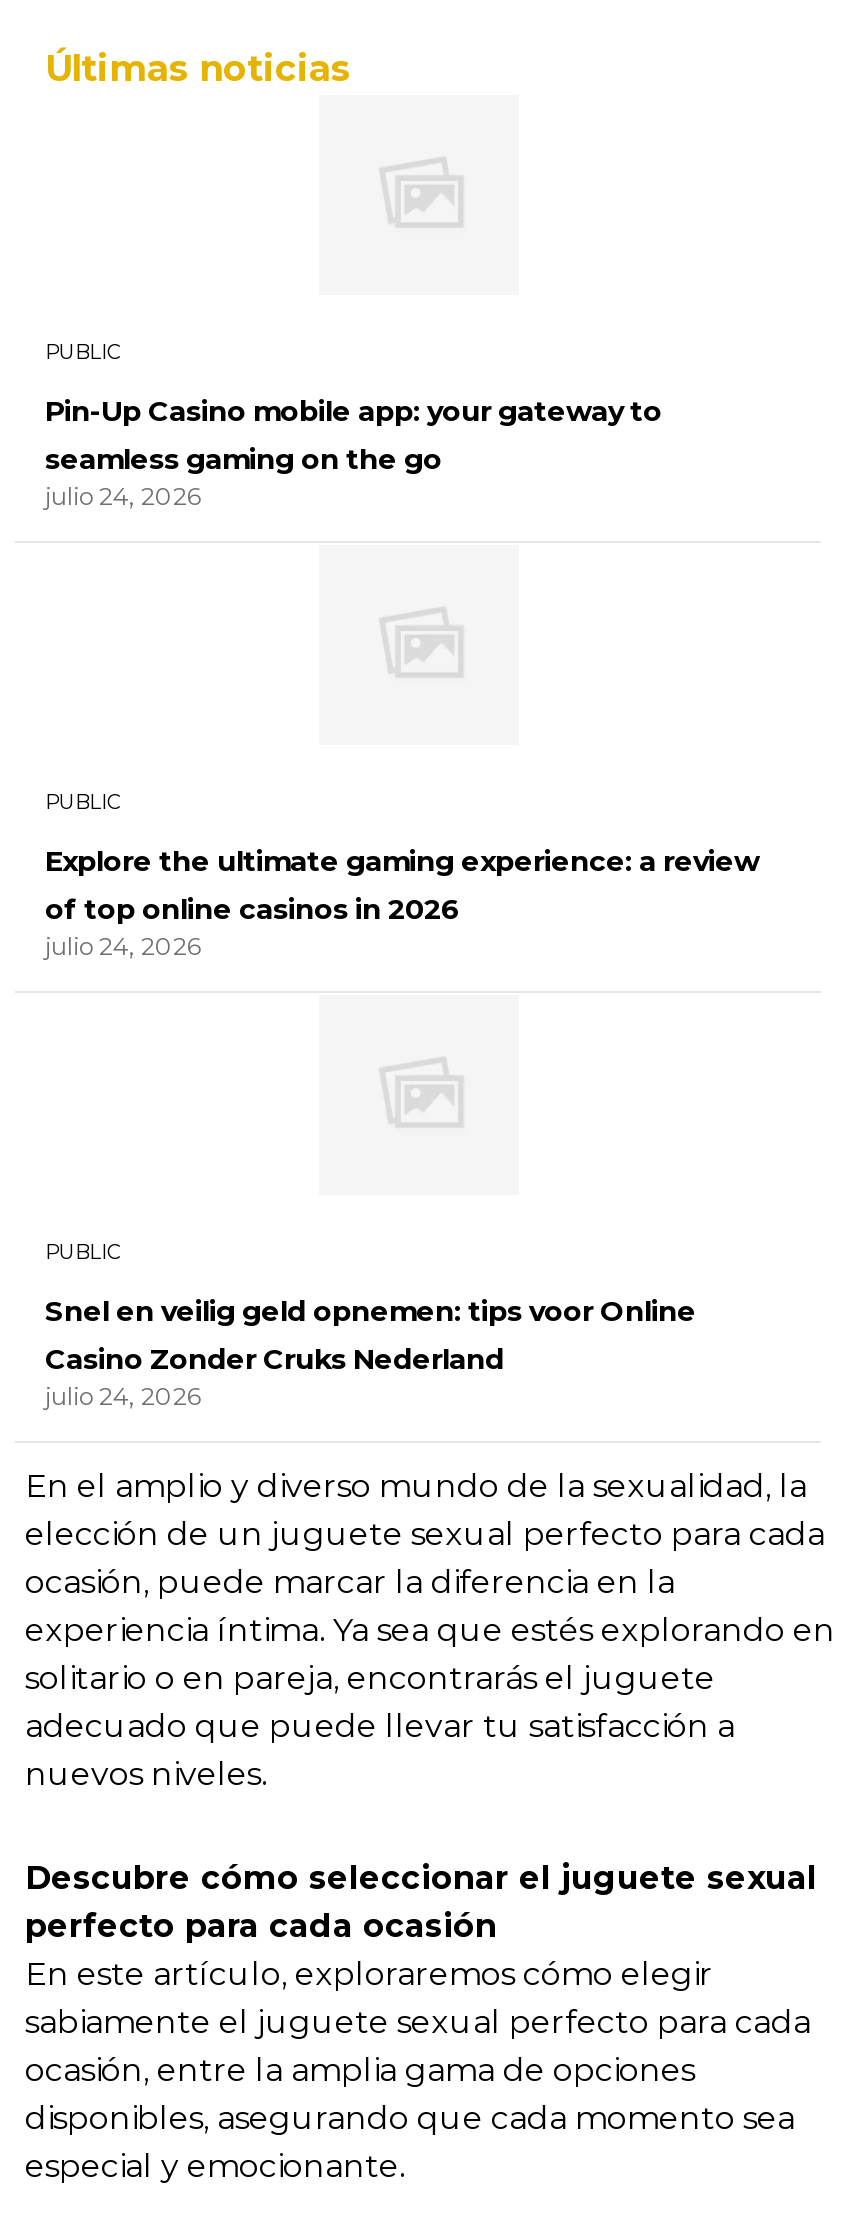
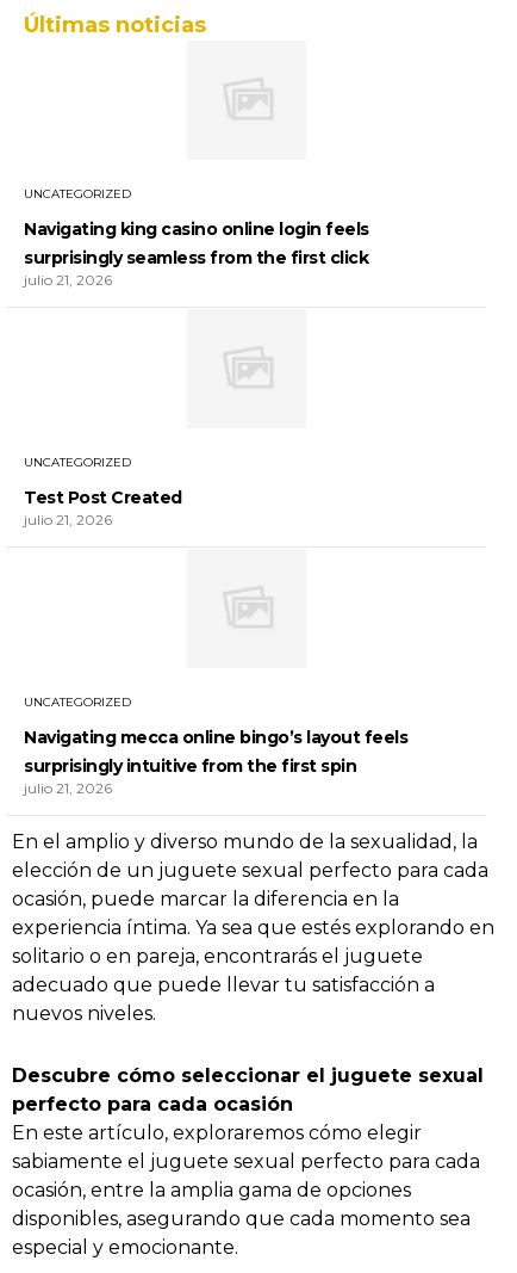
[45,338,121,364] PUBLIC -> [24,186,131,201] UNCATEGORIZED
[45,392,662,510] Pin-Up Casino mobile app: your gateway to | seamless gaming on the go | julio 24, 2026 -> [24,218,369,288] Navigating king casino online login feels | surprisingly seamless from the first click | julio 21, 2026
[45,788,121,814] PUBLIC -> [24,454,131,470] UNCATEGORIZED
[45,842,759,960] Explore the ultimate gaming experience: a review | of top online casinos in 2026 | julio 24, 2026 -> [24,486,182,528] Test Post Created | julio 21, 2026
[45,1238,121,1264] PUBLIC -> [24,694,131,710] UNCATEGORIZED
[45,1292,696,1410] Snel en veilig geld opnemen: tips voor Online | Casino Zonder Cruks Nederland | julio 24, 2026 -> [24,726,407,797] Navigating mecca online bingo’s layout feels | surprisingly intuitive from the first spin | julio 21, 2026

